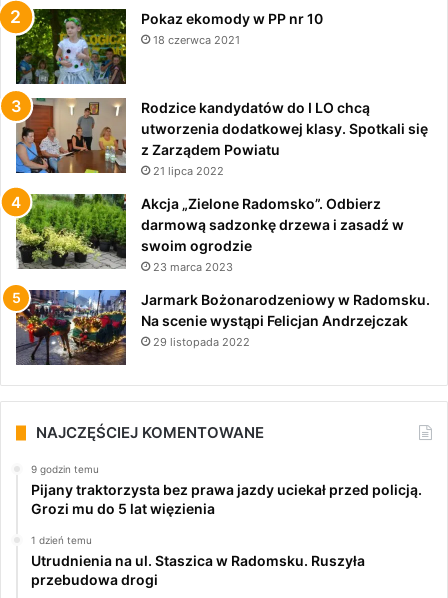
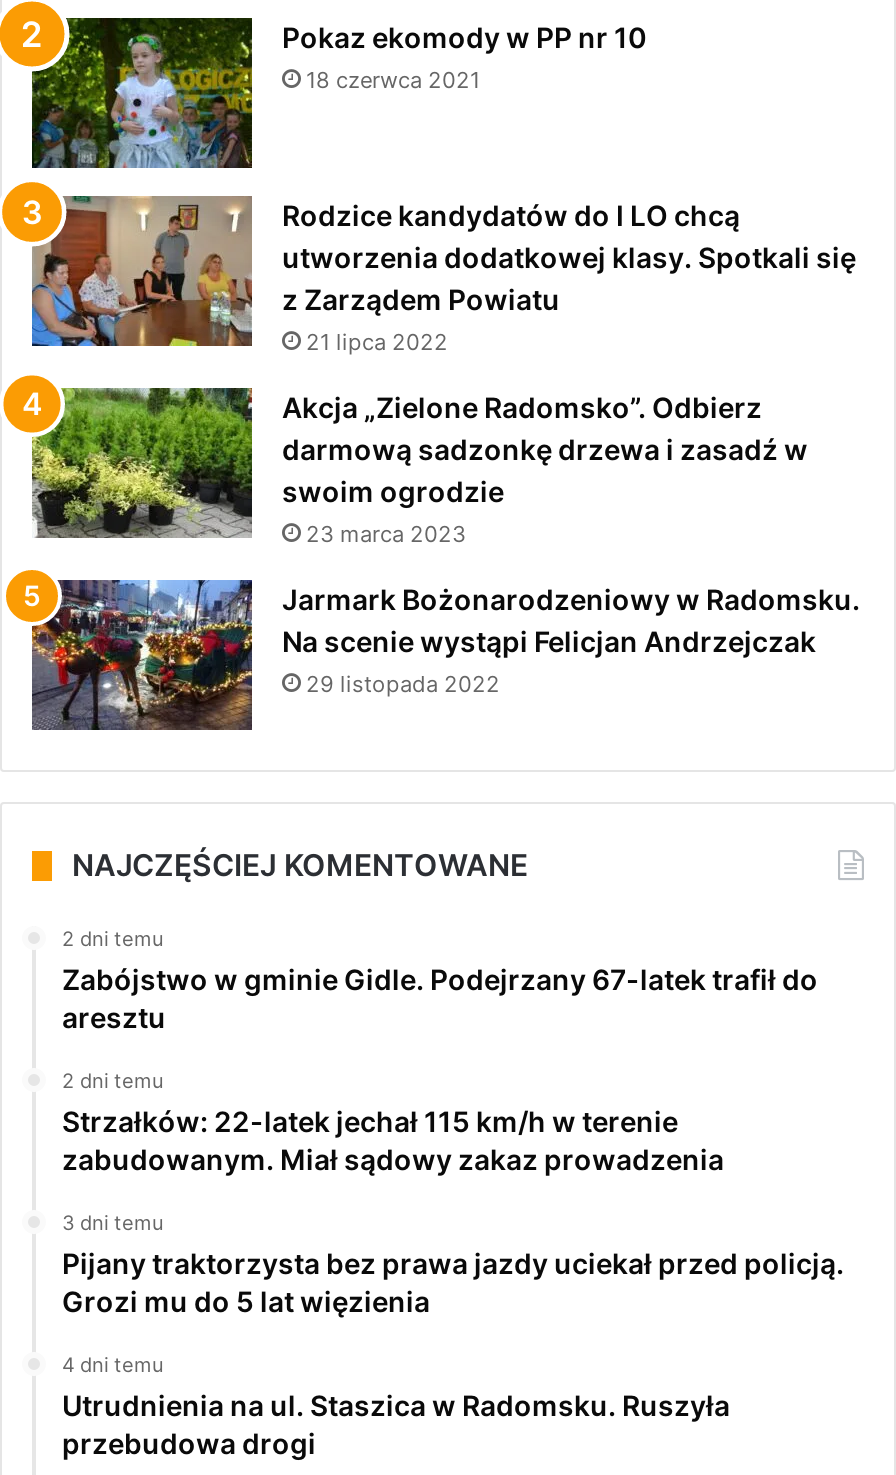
[31,463,99,475] 9 godzin temu -> [62,927,818,1235] 2 dni temu | Zabójstwo w gminie Gidle. Podejrzany 67-latek trafił do | aresztu | 2 dni temu | Strzałków: 22-latek jechał 115 km/h w terenie | zabudowanym. Miał sądowy zakaz prowadzenia | 3 dni temu
[31,534,92,546] 1 dzień temu -> [62,1353,164,1377] 4 dni temu

